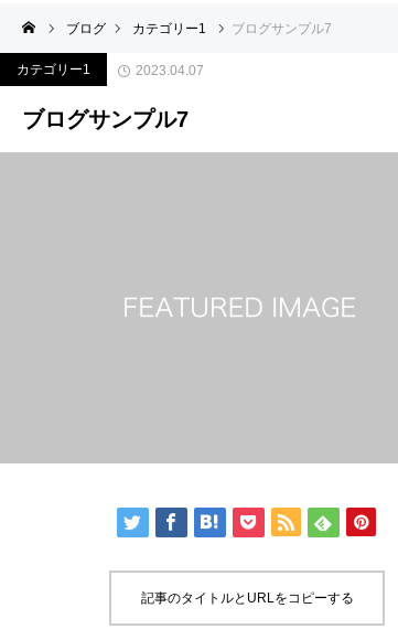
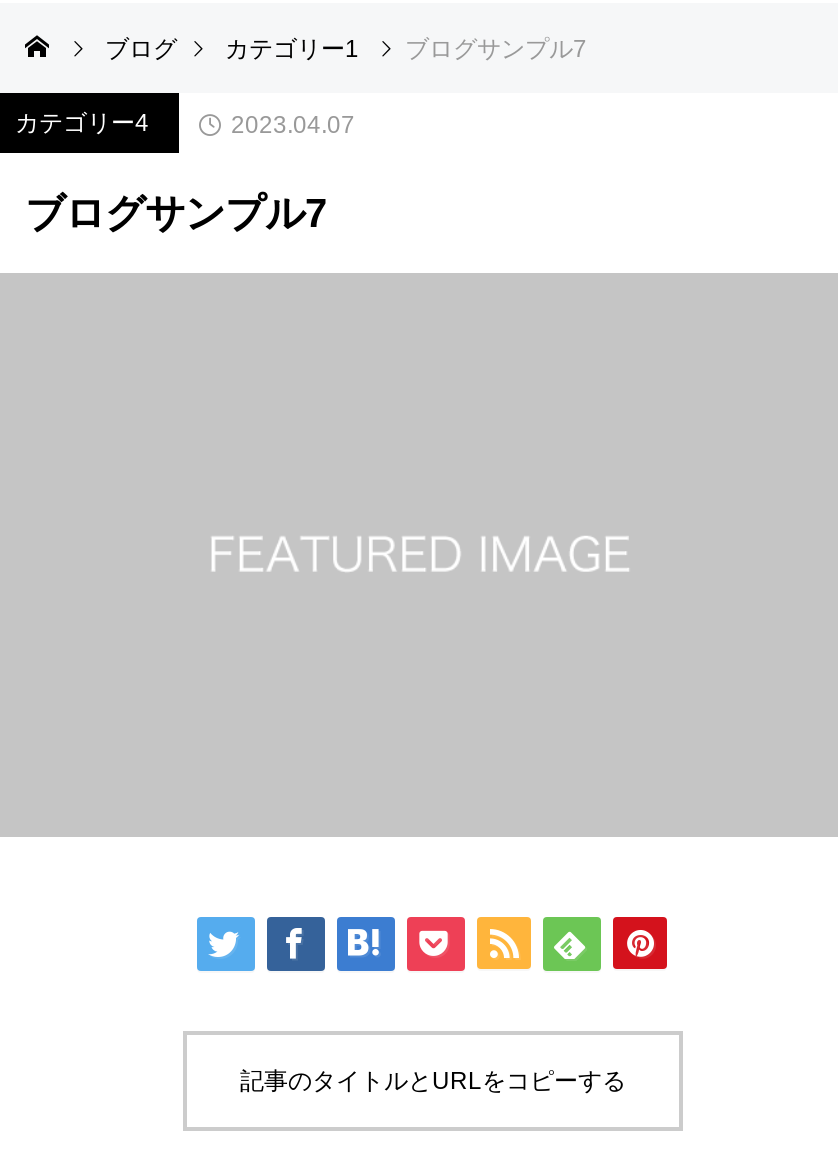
[17,62,90,77] カテゴリー1 -> [15,109,149,137] カテゴリー4

